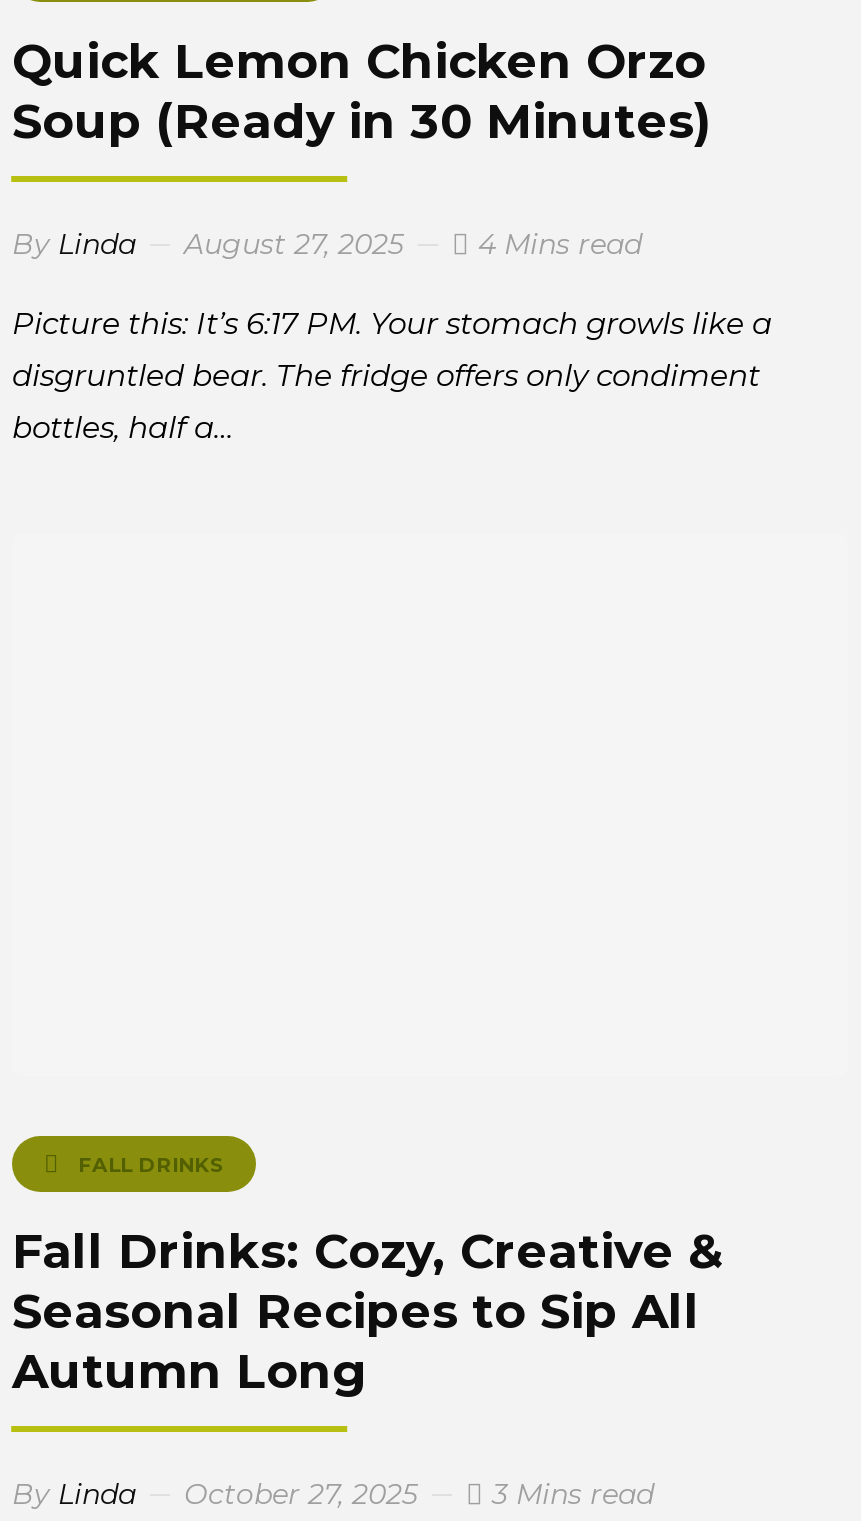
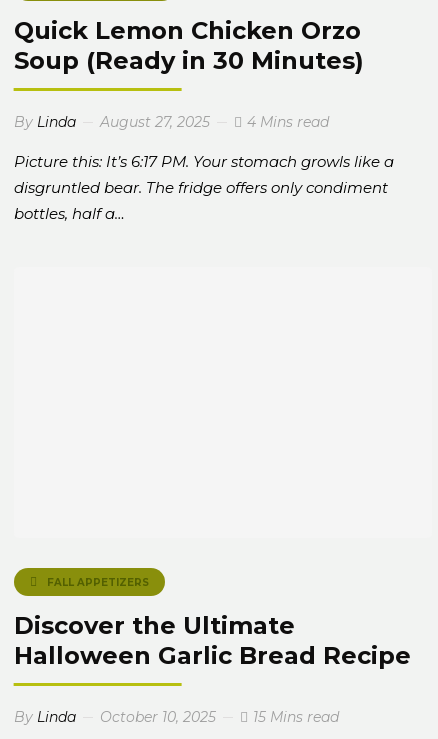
[78,1151,224,1177] FALL DRINKS -> [47,576,149,589] FALL APPETIZERS
[12,1222,724,1400] Fall Drinks: Cozy, Creative & | Seasonal Recipes to Sip All | Autumn Long -> [14,611,411,670] Discover the Ultimate | Halloween Garlic Bread Recipe
[184,1476,654,1512] October 27, 2025 | 3 Mins read -> [100,708,339,726] October 10, 2025 | 15 Mins read

